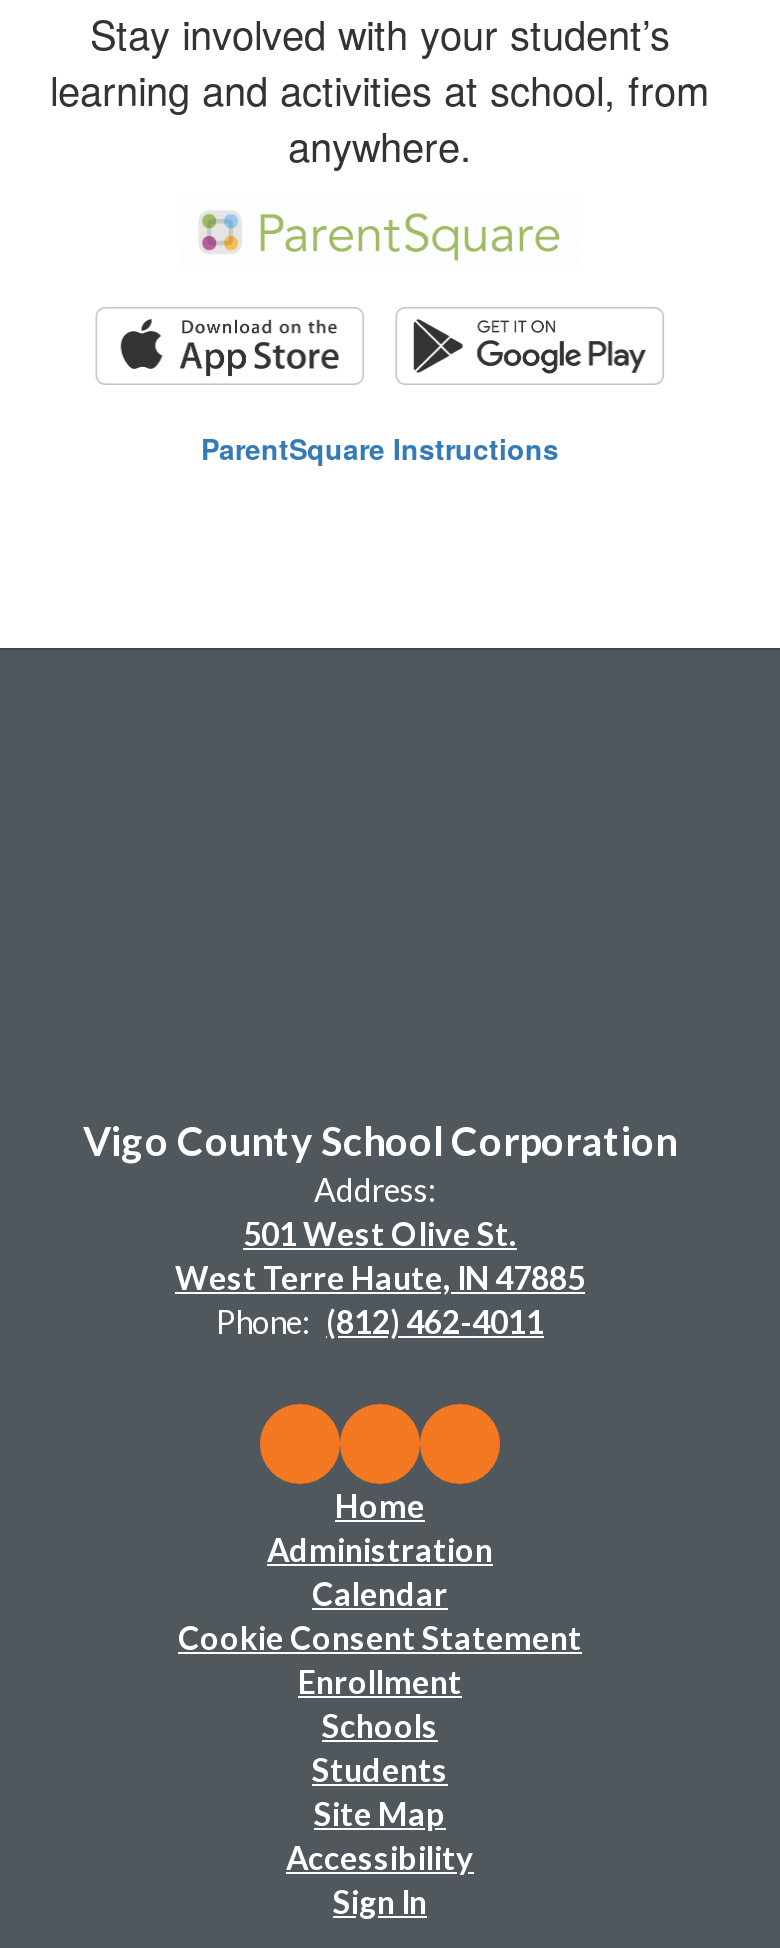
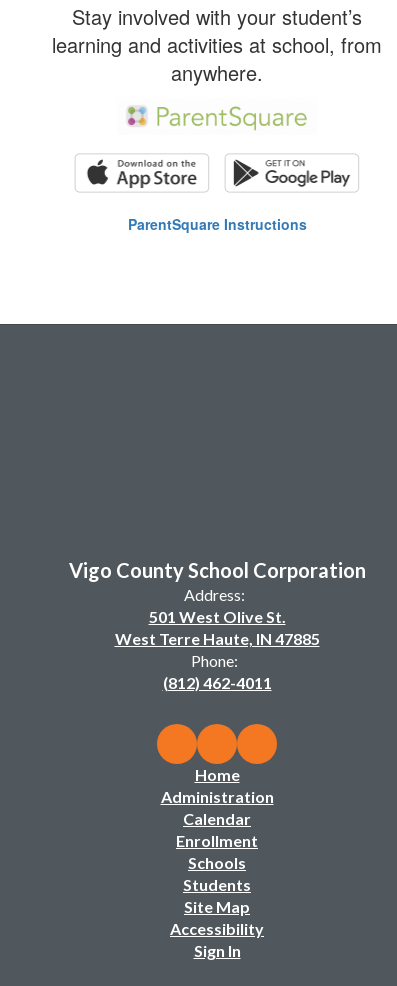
moved [267,1486,493,1612] -> [160,765,273,828]: Home | Administration | Calendar
[178,1618,582,1656] Cookie Consent Statement -> none

